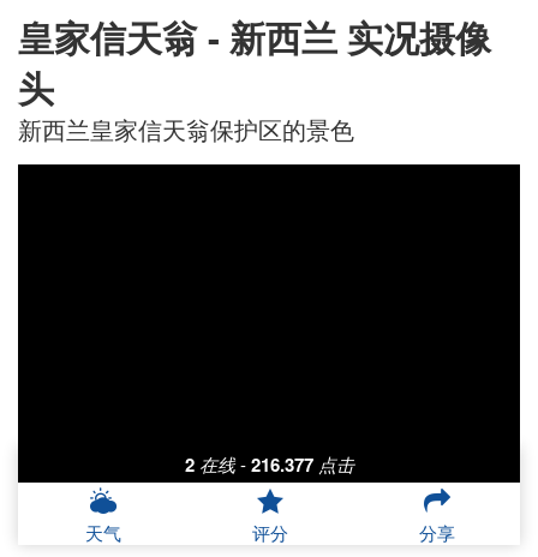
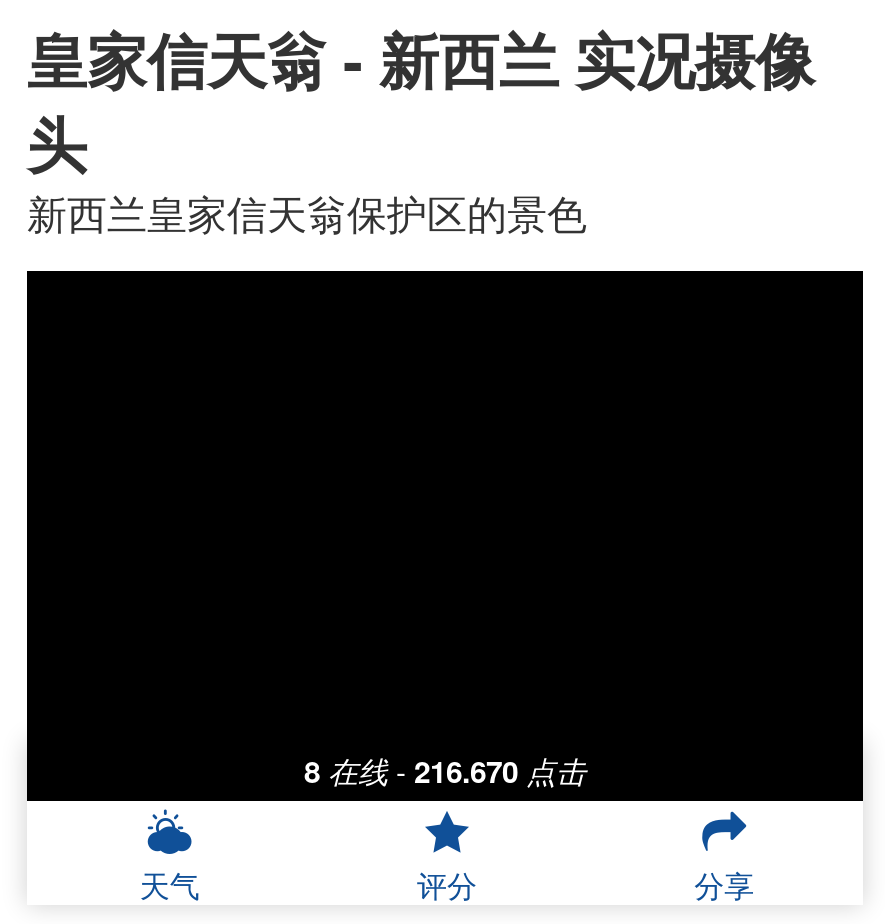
[184,451,354,478] 2 在线 - 216.377 点击 -> [304,749,586,793] 8 在线 - 216.670 点击

